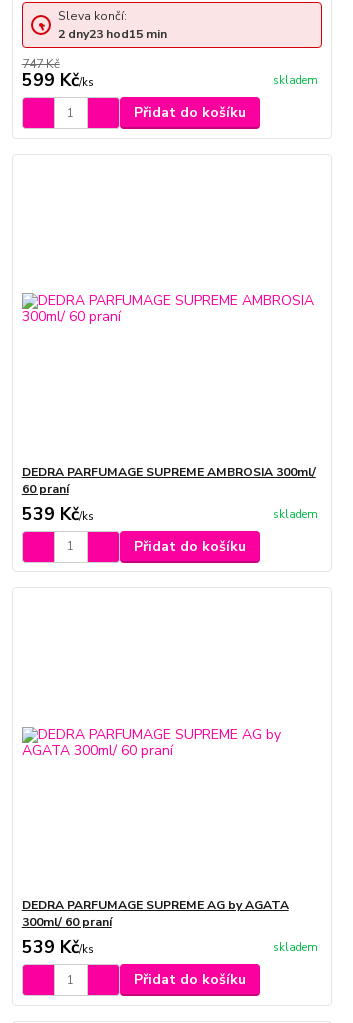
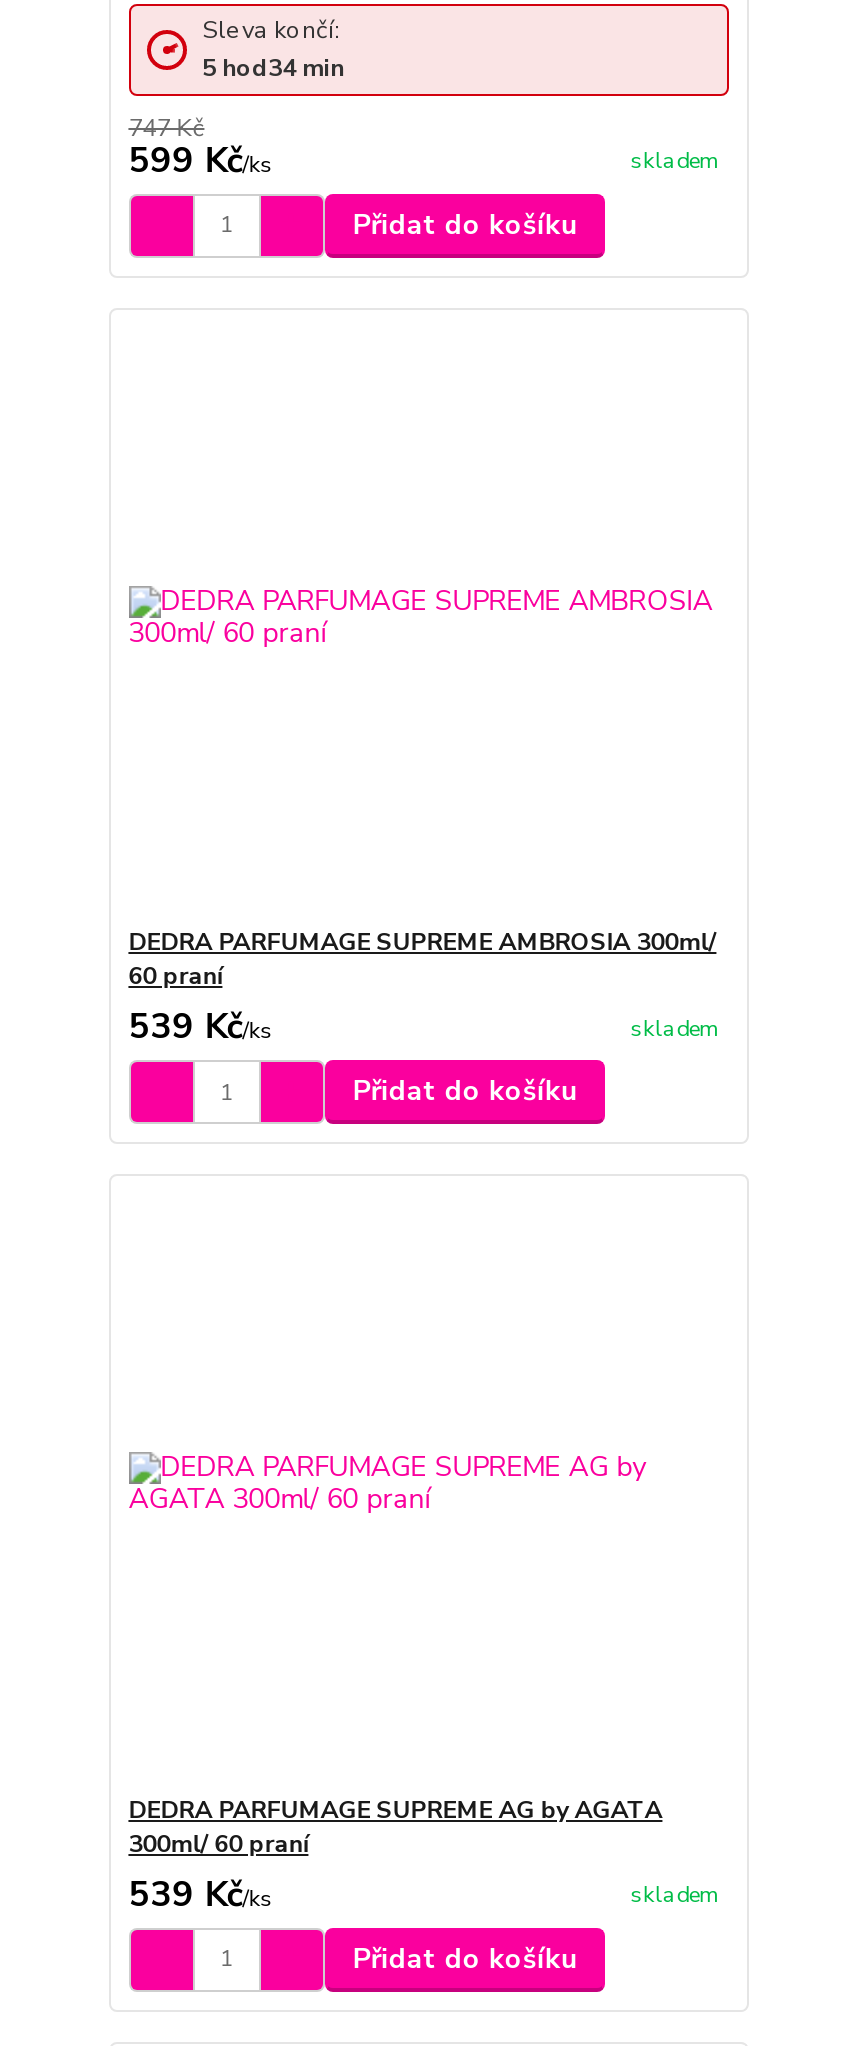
[58,26,167,42] 2 dny23 hod15 min -> [202,52,344,84] 5 hod34 min

